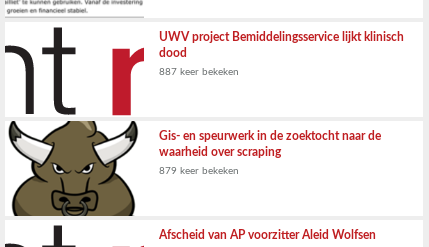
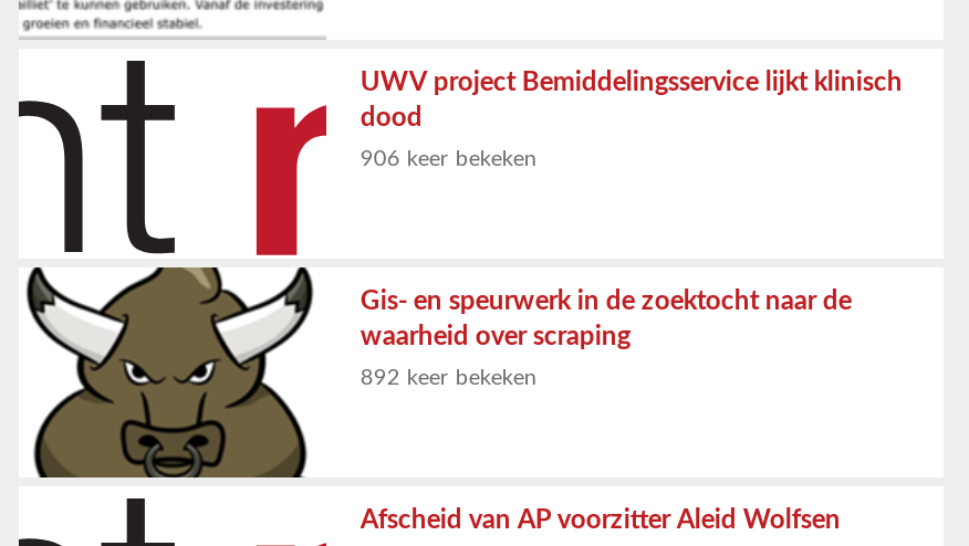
[159,67,239,77] 887 keer bekeken -> [360,148,537,170] 906 keer bekeken
[159,166,239,176] 879 keer bekeken -> [360,367,537,389] 892 keer bekeken

